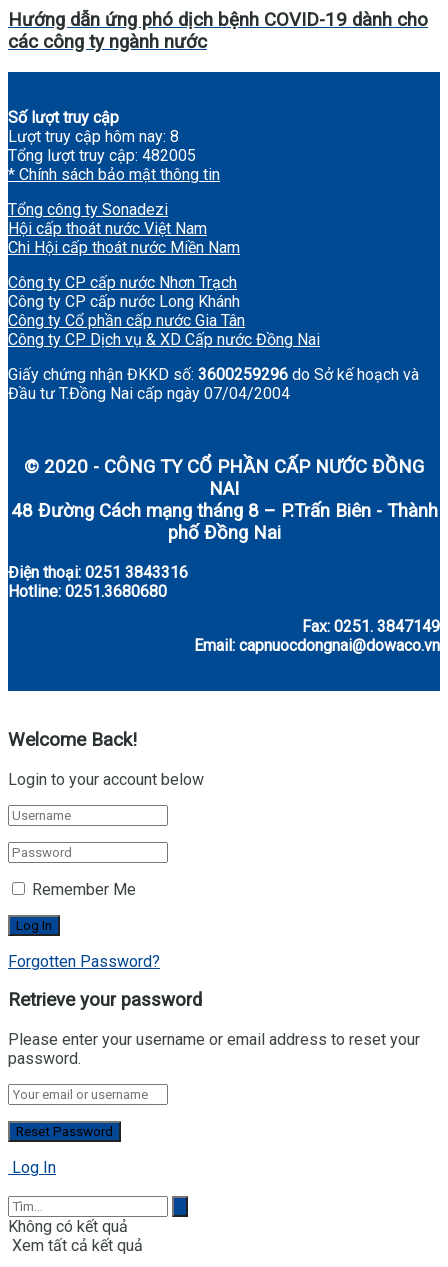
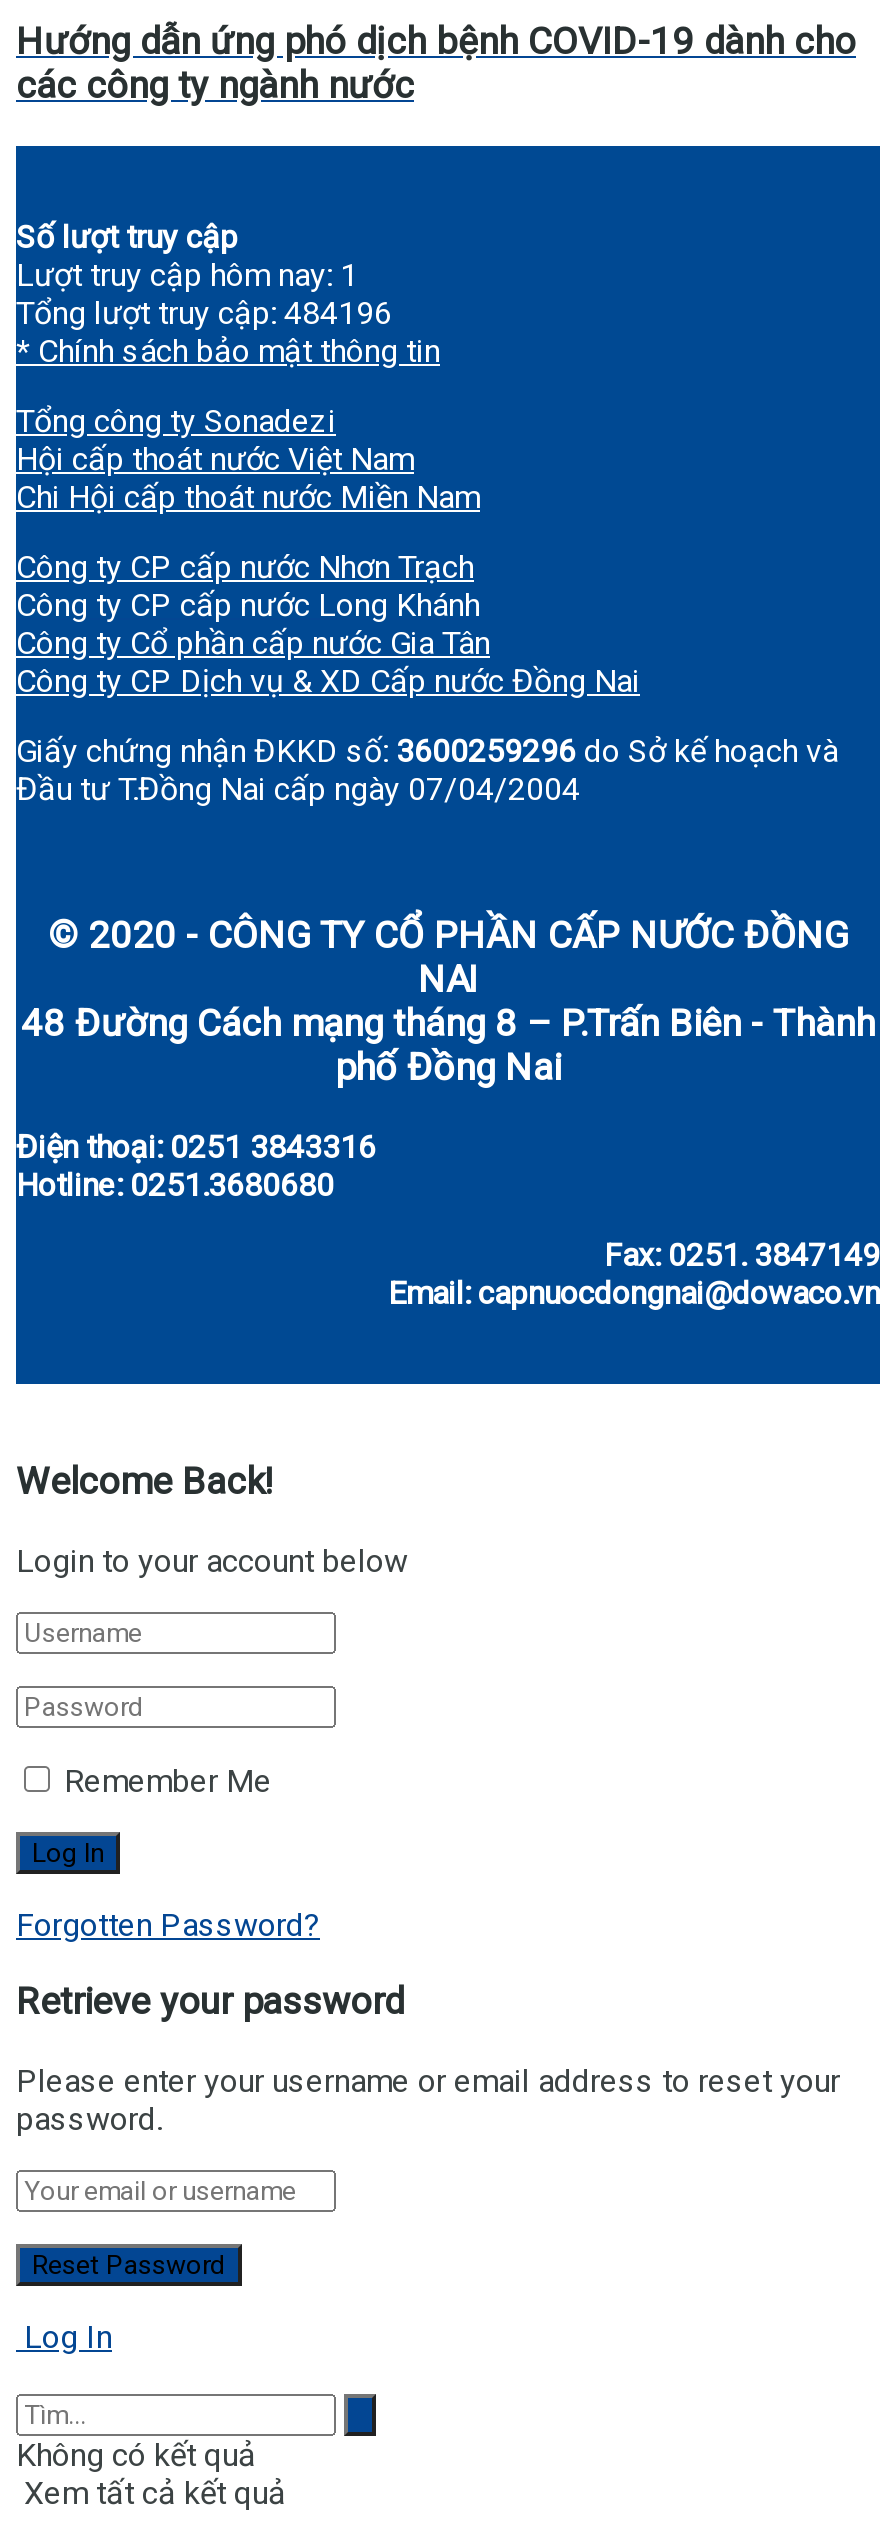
[8,127,179,146] Lượt truy cập hôm nay: 8 -> [16,256,358,294] Lượt truy cập hôm nay: 1
[8,146,196,165] Tổng lượt truy cập: 482005 -> [16,294,392,332] Tổng lượt truy cập: 484196

